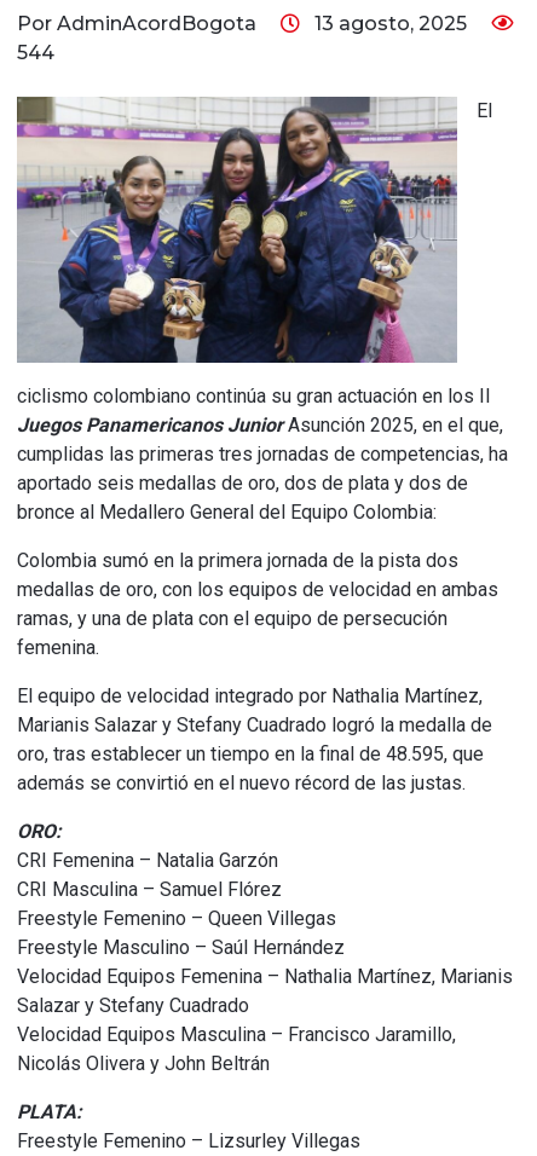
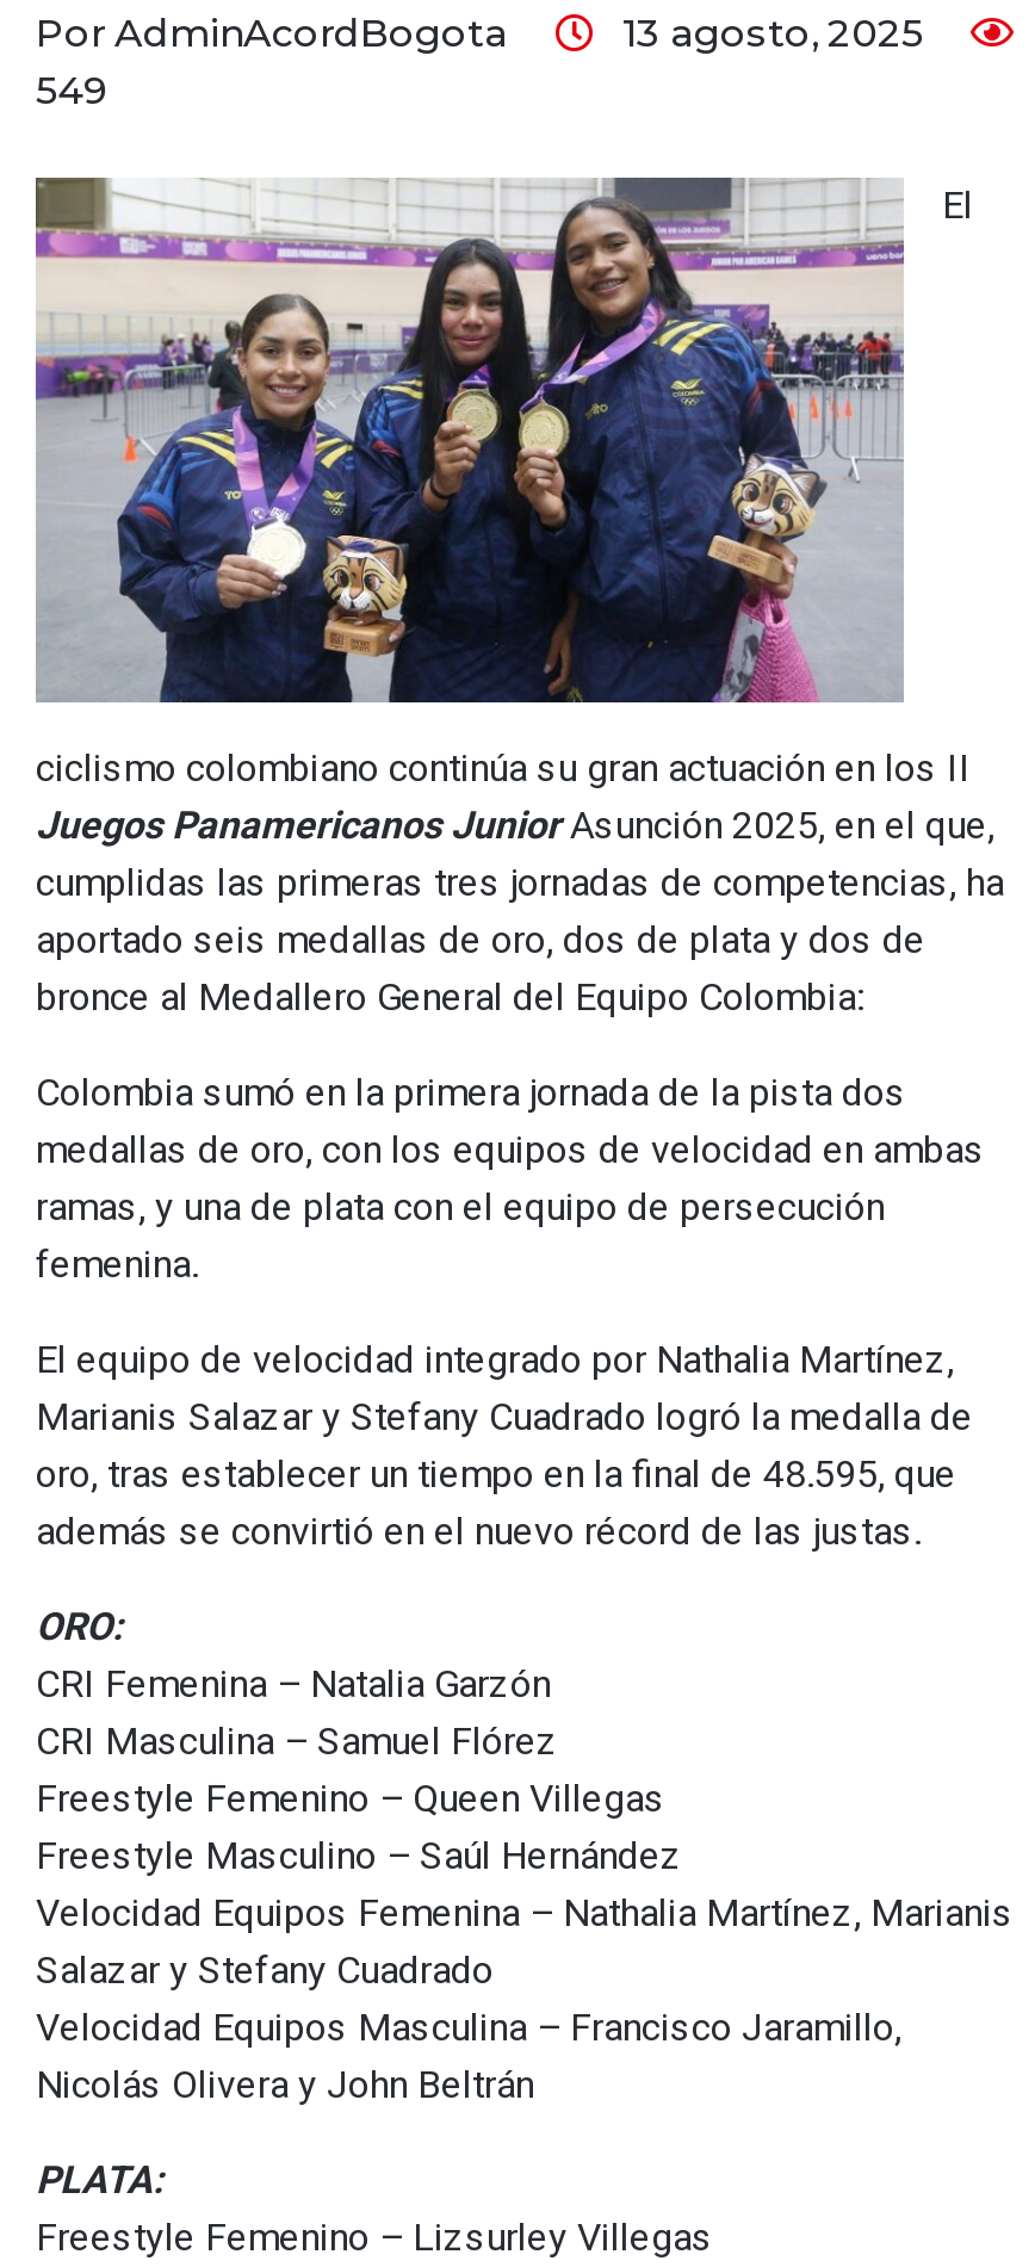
[17,41,54,64] 544 -> [36,68,107,113] 549

